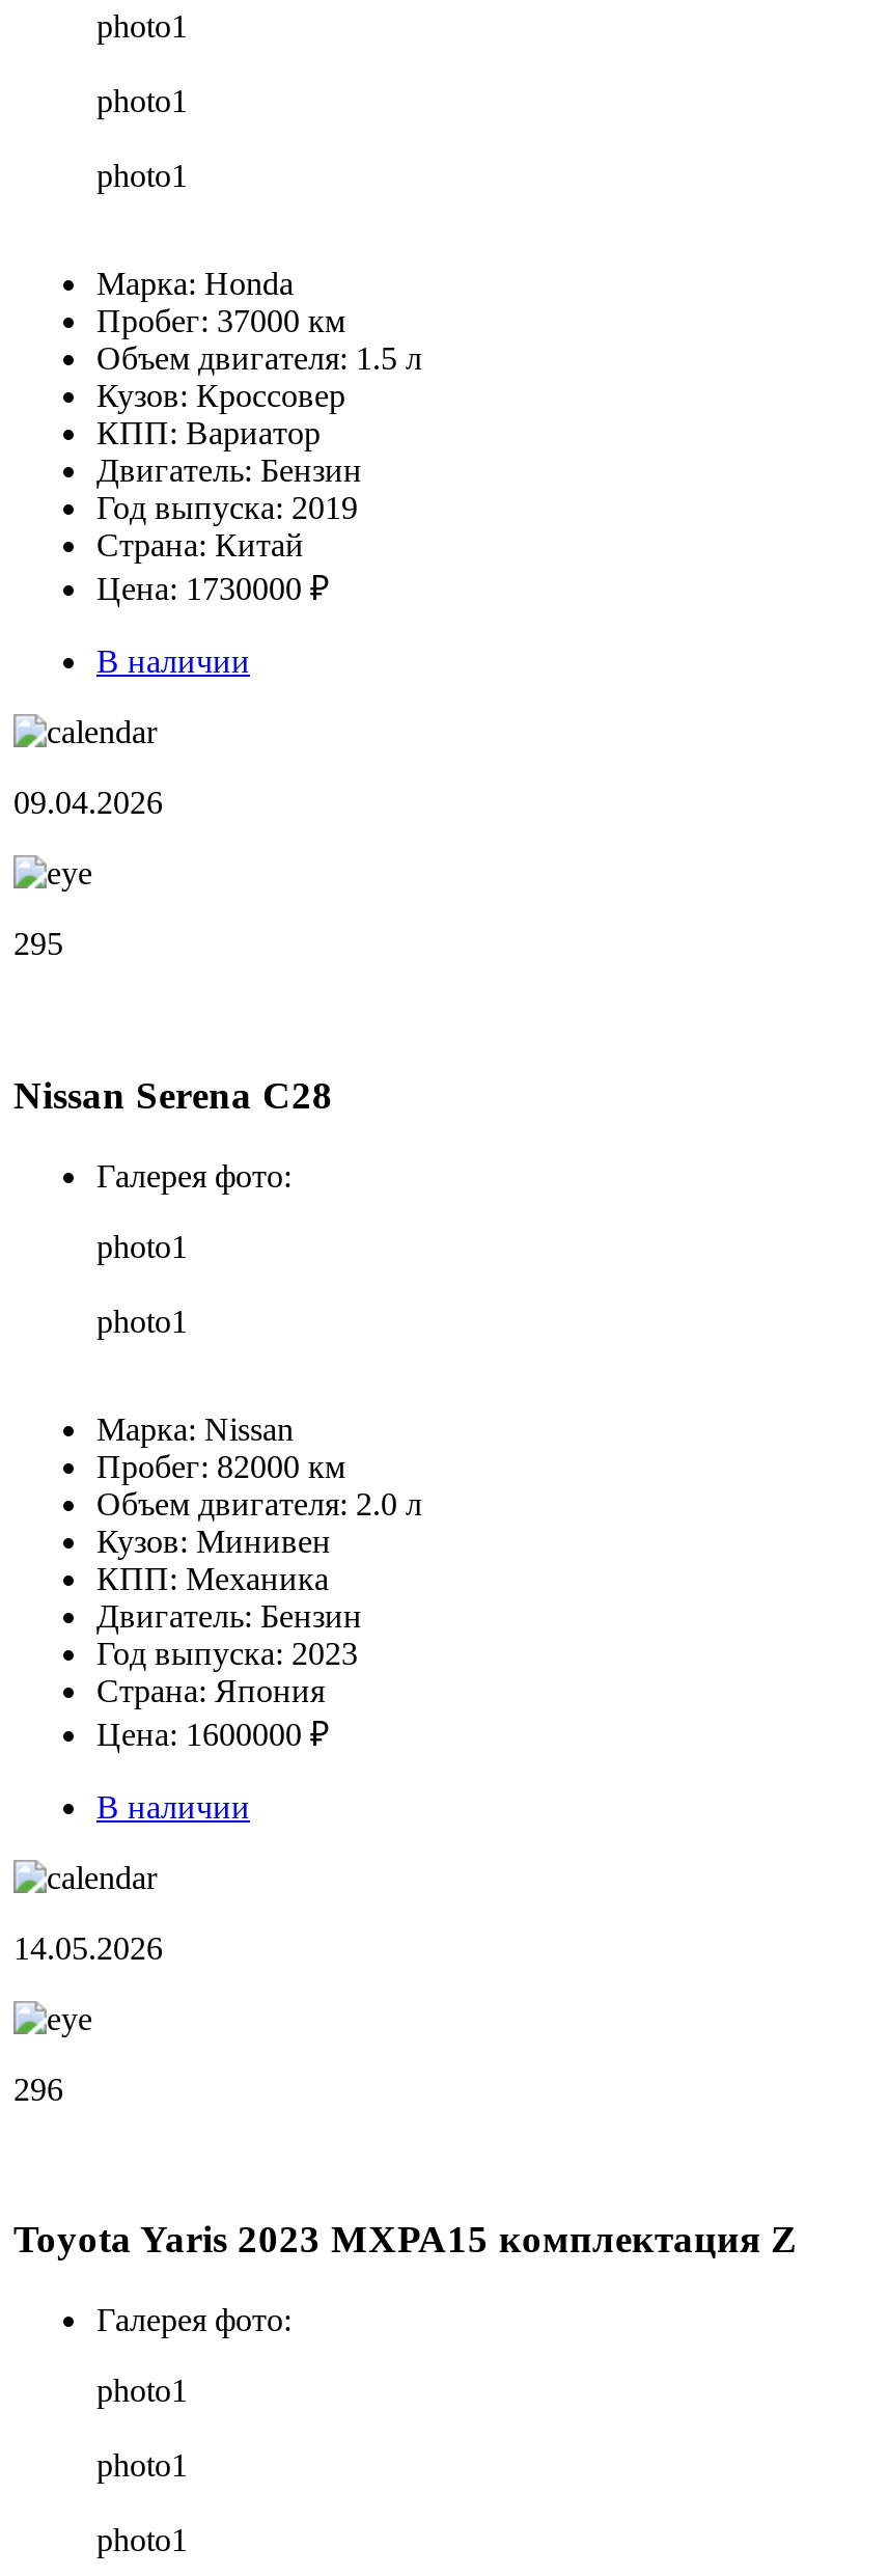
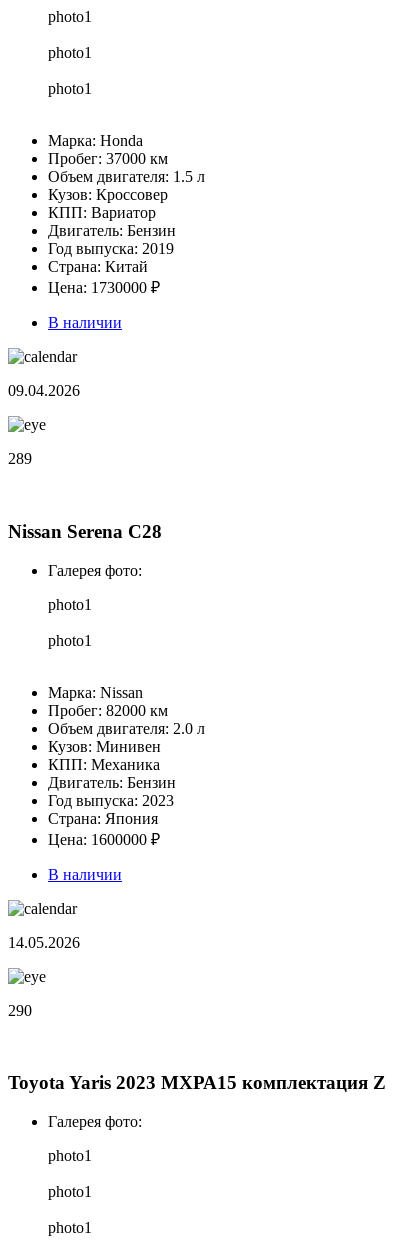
[13,926,63,962] 295 -> [8,450,32,467] 289
[13,2071,63,2106] 296 -> [8,1002,32,1019] 290

